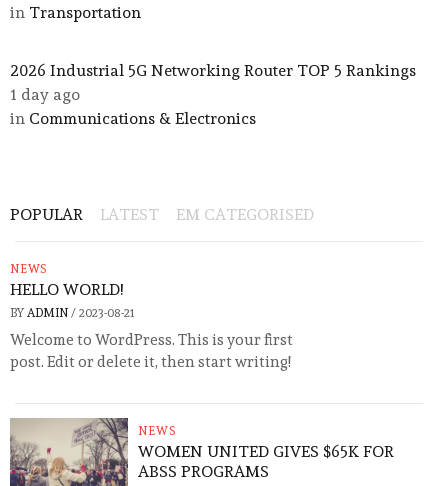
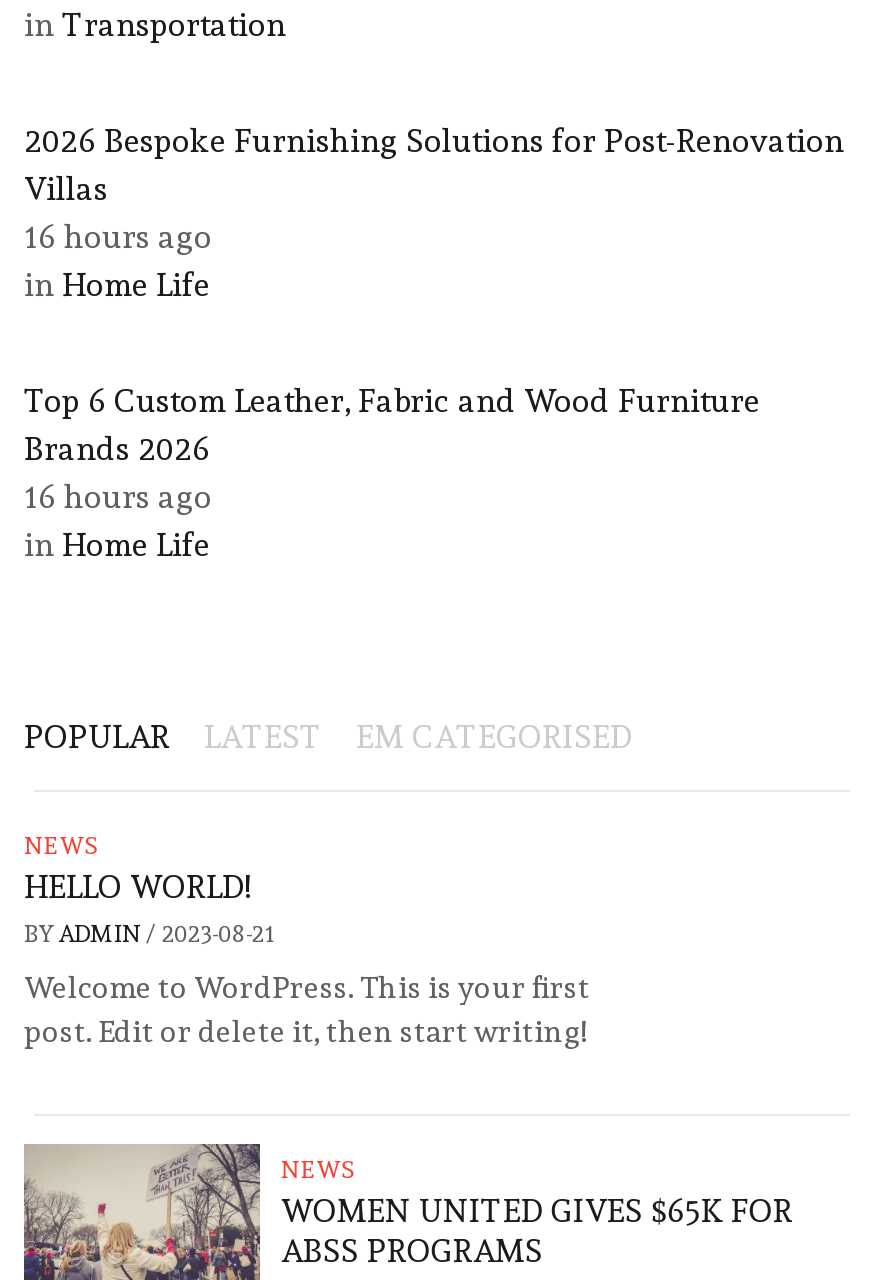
[10,61,416,128] 2026 Industrial 5G Networking Router TOP 5 Rankings | 1 day ago | in Communications & Electronics -> [24,122,844,564] 2026 Bespoke Furnishing Solutions for Post-Renovation | Villas | 16 hours ago | in Home Life | Top 6 Custom Leather, Fabric and Wood Furniture | Brands 2026 | 16 hours ago | in Home Life

